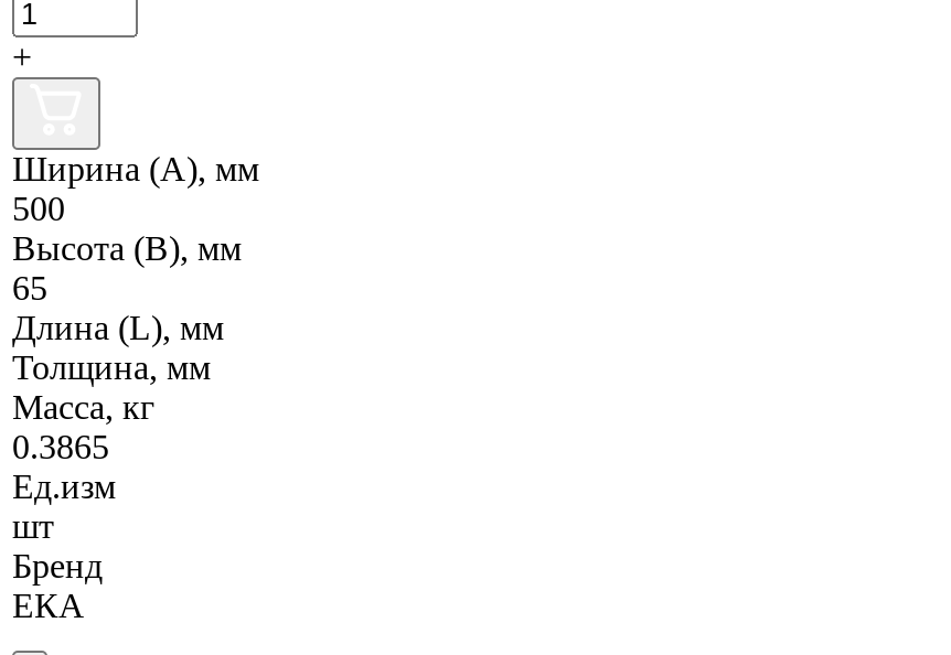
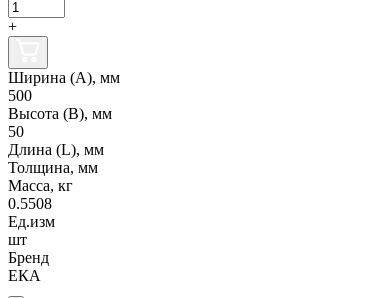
[12,269,47,306] 65 -> [8,123,24,140] 50
[12,427,109,465] 0.3865 -> [8,195,52,212] 0.5508

